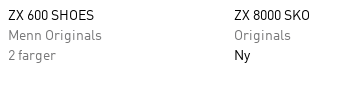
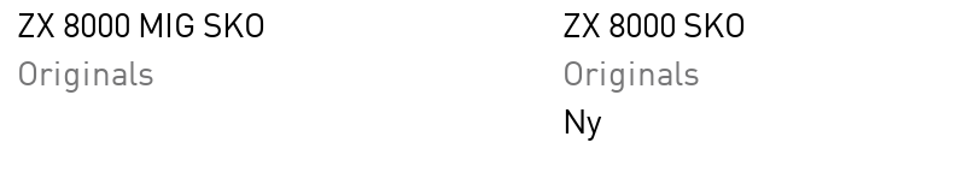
[8,9,102,63] ZX 600 SHOES | Menn Originals | 2 farger -> [17,11,266,93] ZX 8000 MIG SKO | Originals

